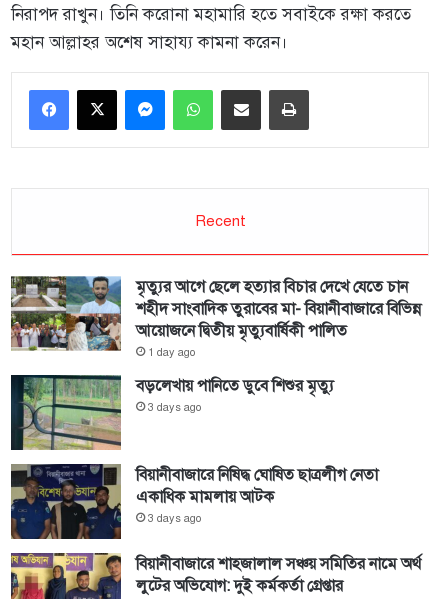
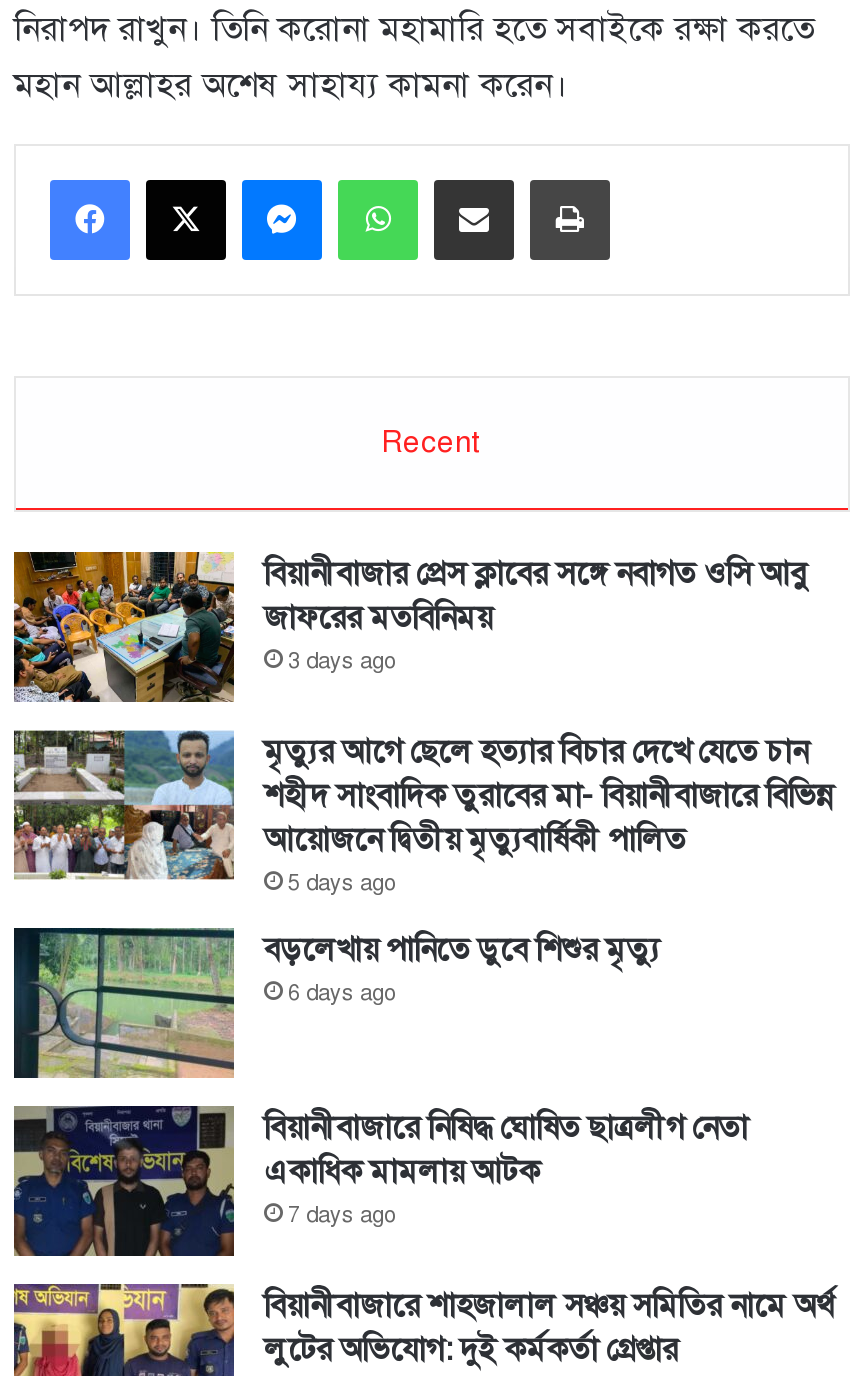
none -> [12,550,808,704] [image] | বিয়ানীবাজার প্রেস ক্লাবের সঙ্গে নবাগত ওসি আবু | জাফরের মতবিনিময় | 3 days ago
[148,346,195,359] 1 day ago -> [288,870,394,896] 5 days ago
[148,401,201,414] 3 days ago -> [288,980,394,1006] 6 days ago
[148,512,201,525] 3 days ago -> [288,1202,394,1228] 7 days ago

